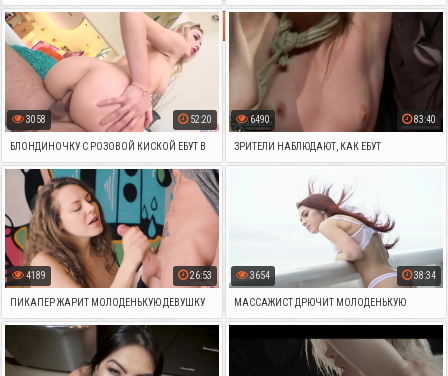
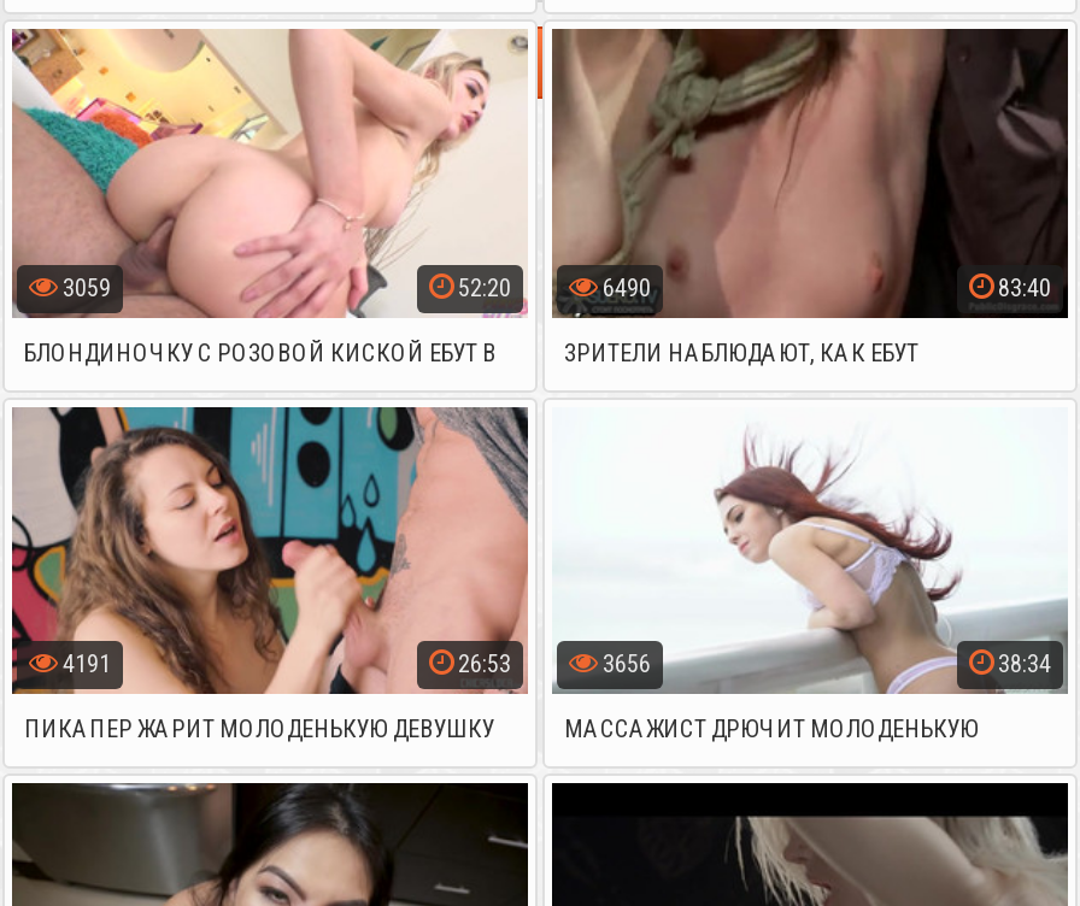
[24,114,46,125] 3058 -> [58,274,111,300] 3059
[24,270,46,281] 4189 -> [58,652,111,678] 4191
[248,270,270,281] 3654 -> [598,652,651,678] 3656

